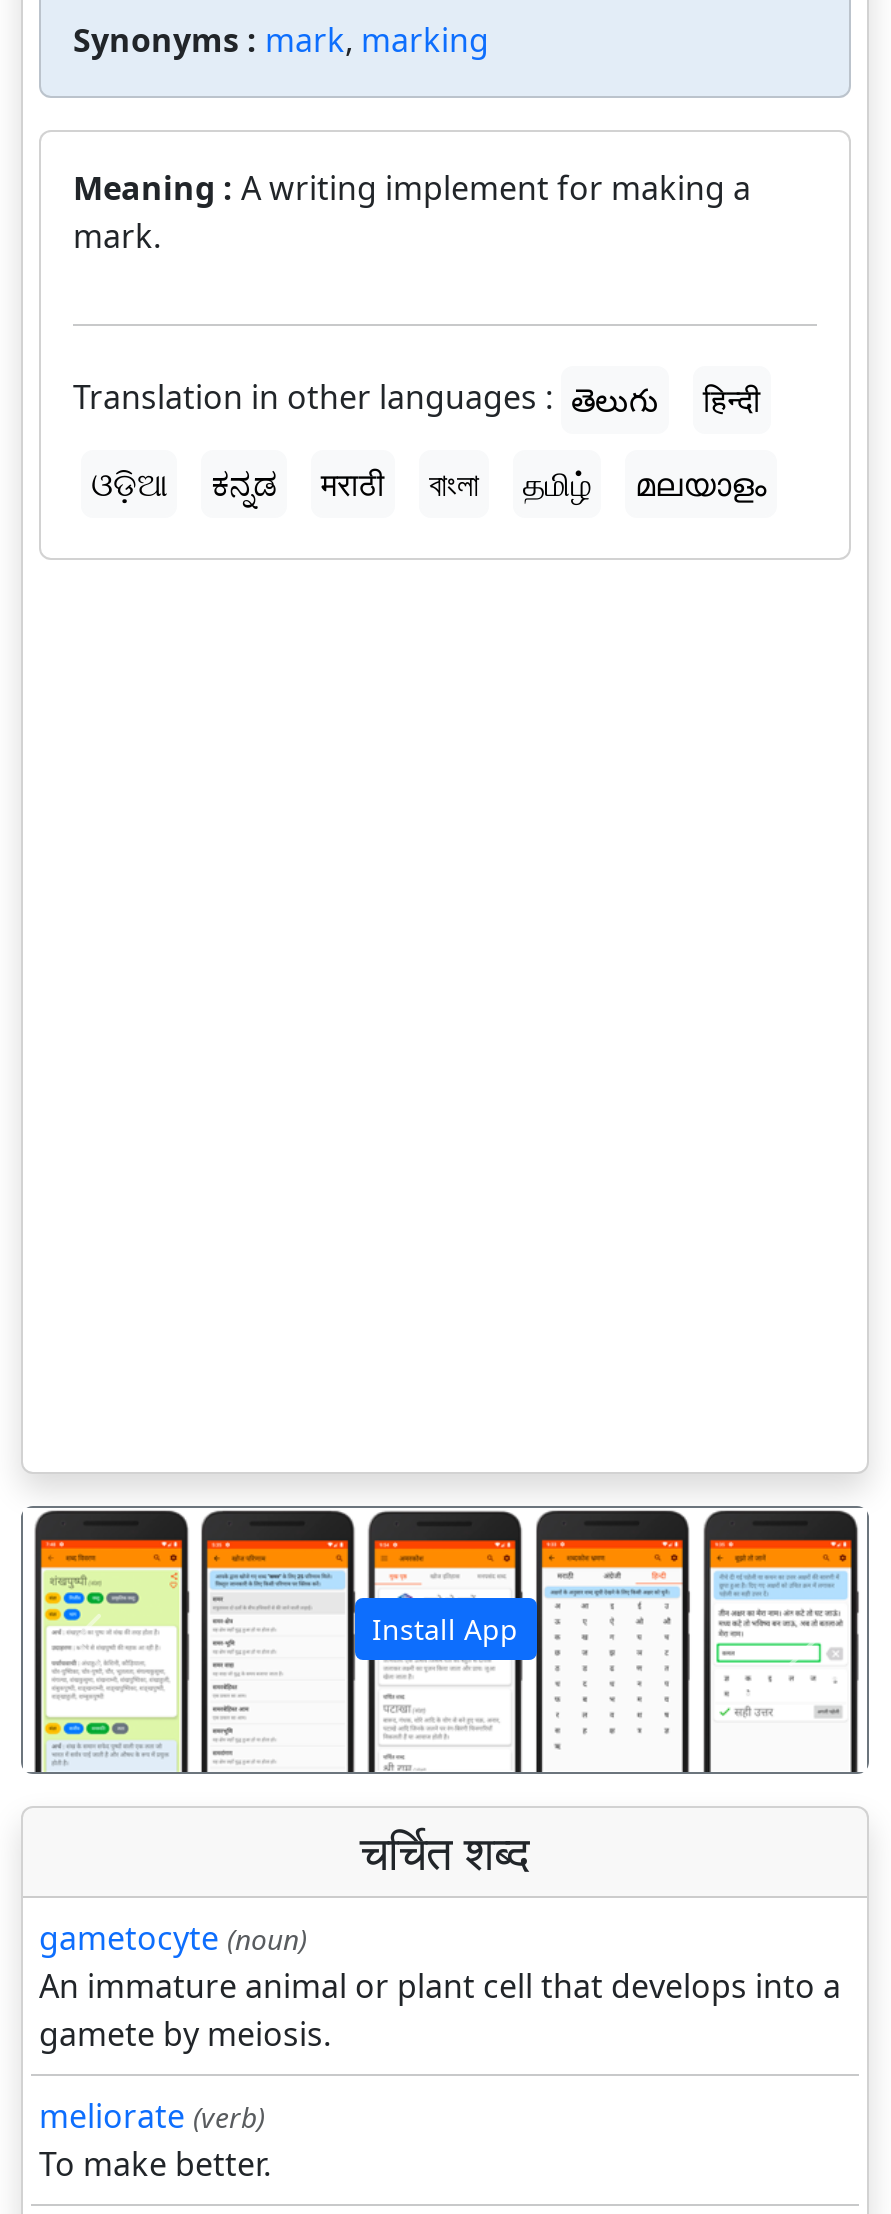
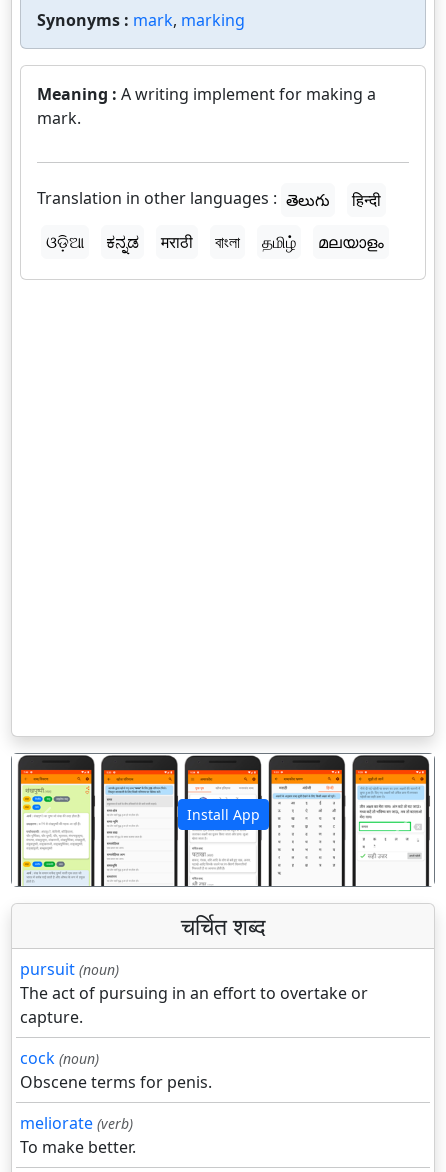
[39,1916,841,2056] gametocyte (noun) | An immature animal or plant cell that develops into a | gamete by meiosis. -> [20,958,368,1093] pursuit (noun) | The act of pursuing in an effort to overtake or | capture. | cock (noun) | Obscene terms for penis.

